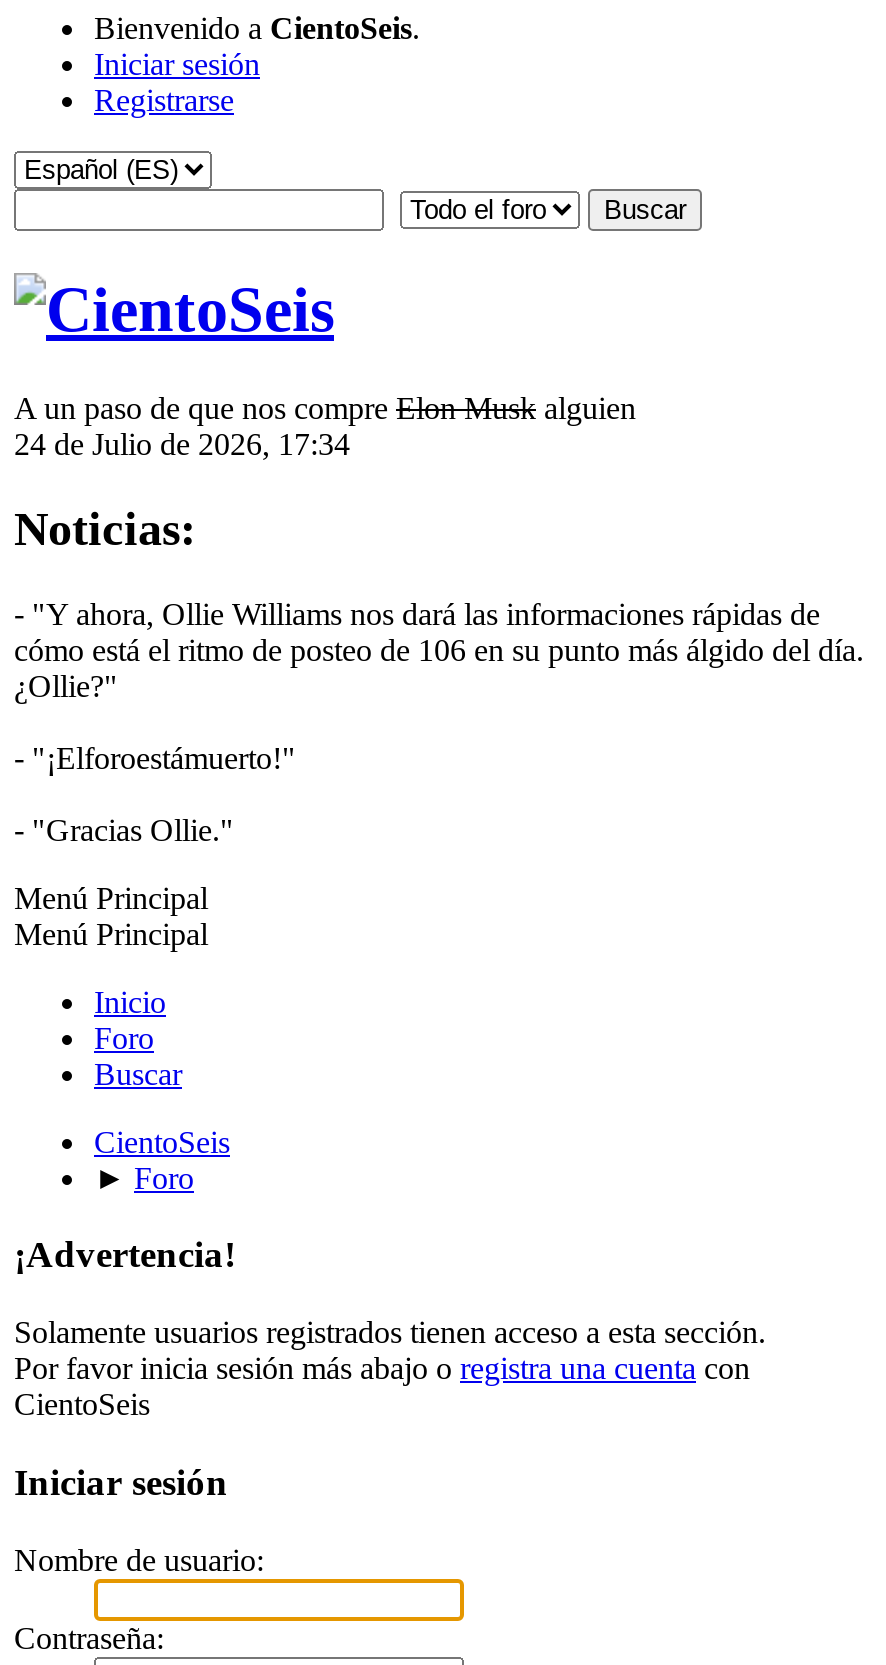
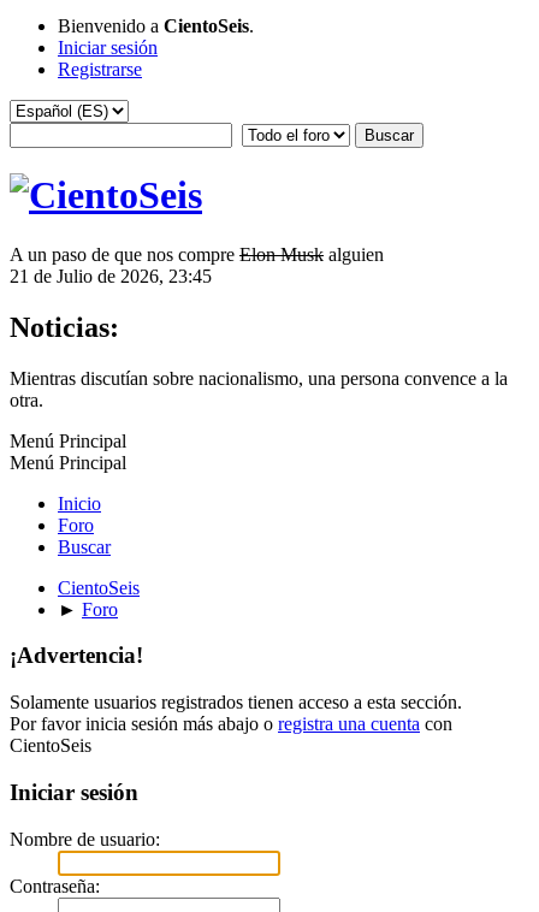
[14,427,350,461] 24 de Julio de 2026, 17:34 -> [10,266,212,286] 21 de Julio de 2026, 23:45
[14,596,864,846] - "Y ahora, Ollie Williams nos dará las informaciones rápidas de | cómo está el ritmo de posteo de 106 en su punto más álgido del día. | ¿Ollie?" | - "¡Elforoestámuerto!" | - "Gracias Ollie." -> [10,368,508,410] Mientras discutían sobre nacionalismo, una persona convence a la | otra.

